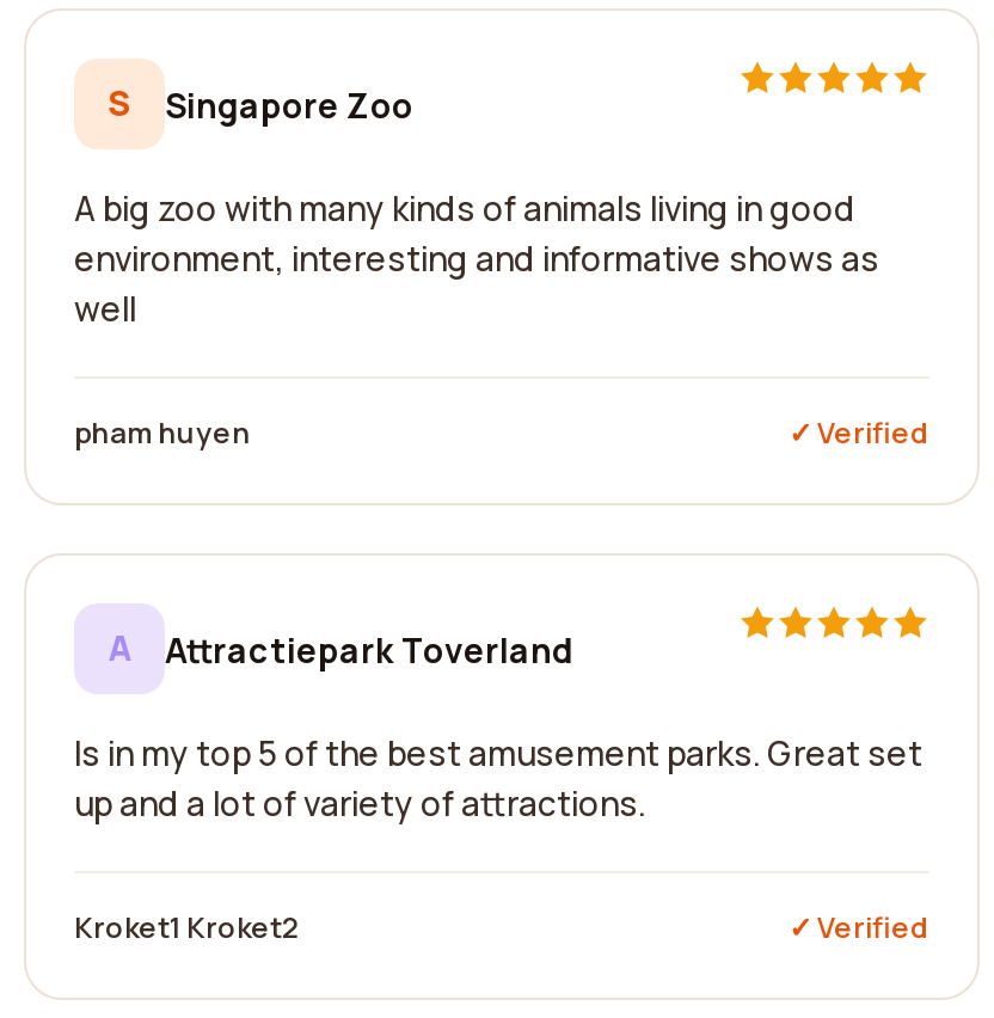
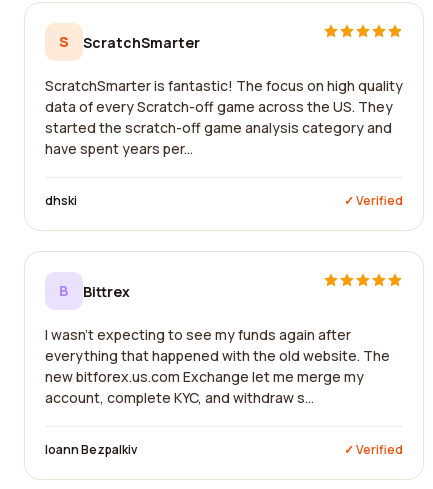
[165,81,413,127] Singapore Zoo -> [83,32,200,51] ScratchSmarter
[74,185,879,331] A big zoo with many kinds of animals living in good | environment, interesting and informative shows as | well -> [45,76,403,158] ScratchSmarter is fantastic! The focus on high quality | data of every Scratch-off game across the US. They | started the scratch-off game analysis category and | have spent years per...
[74,412,251,453] pham huyen -> [45,192,77,209] dhski
[109,625,573,671] A | Attractiepark Toverland -> [59,281,130,300] B | Bittrex
[74,730,922,826] Is in my top 5 of the best amusement parks. Great set | up and a lot of variety of attractions. -> [45,325,390,407] I wasn't expecting to see my funds again after | everything that happened with the old website. The | new bitforex.us.com Exchange let me merge my | account, complete KYC, and withdraw s...
[74,907,301,948] Kroket1 Kroket2 -> [45,441,137,458] Ioann Bezpalkiv

